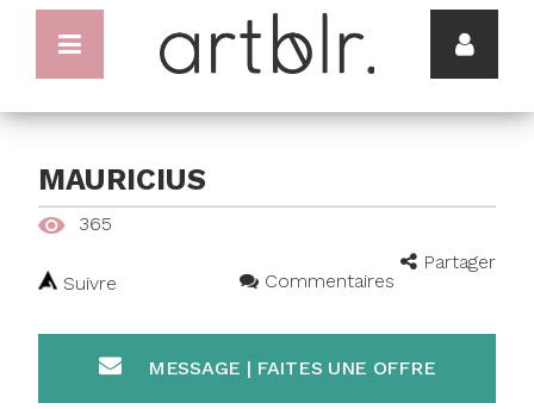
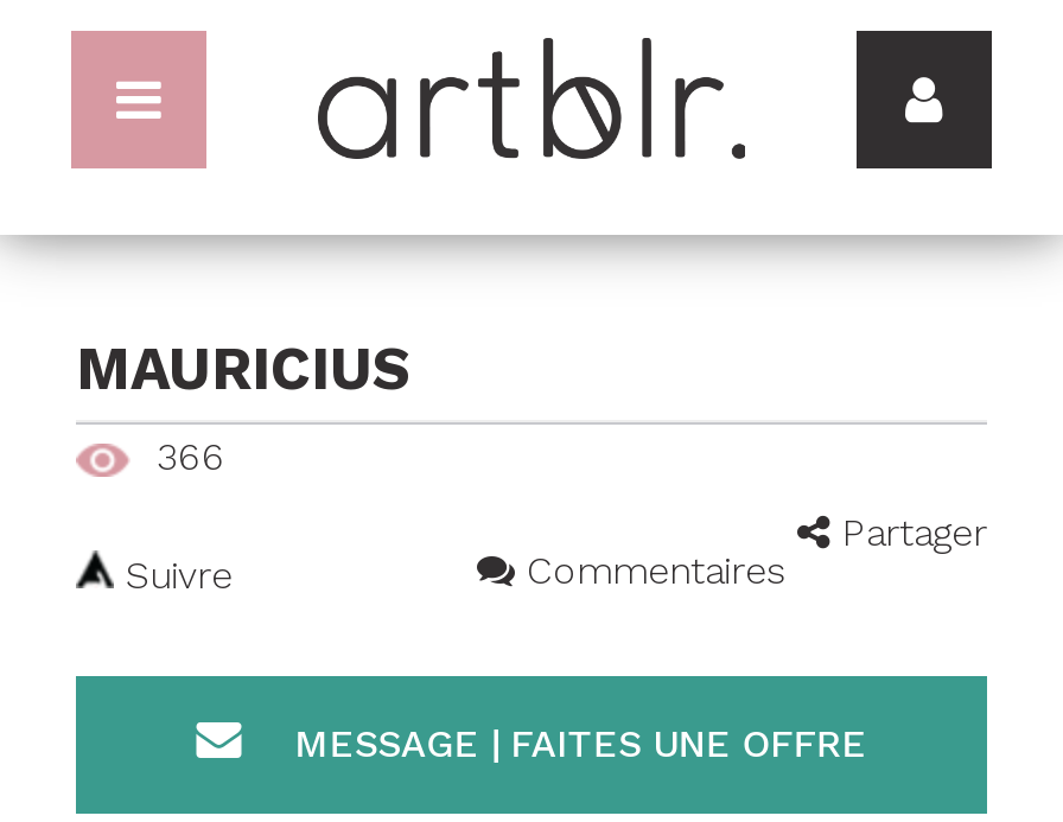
[79,212,112,235] 365 -> [157,434,225,479] 366

